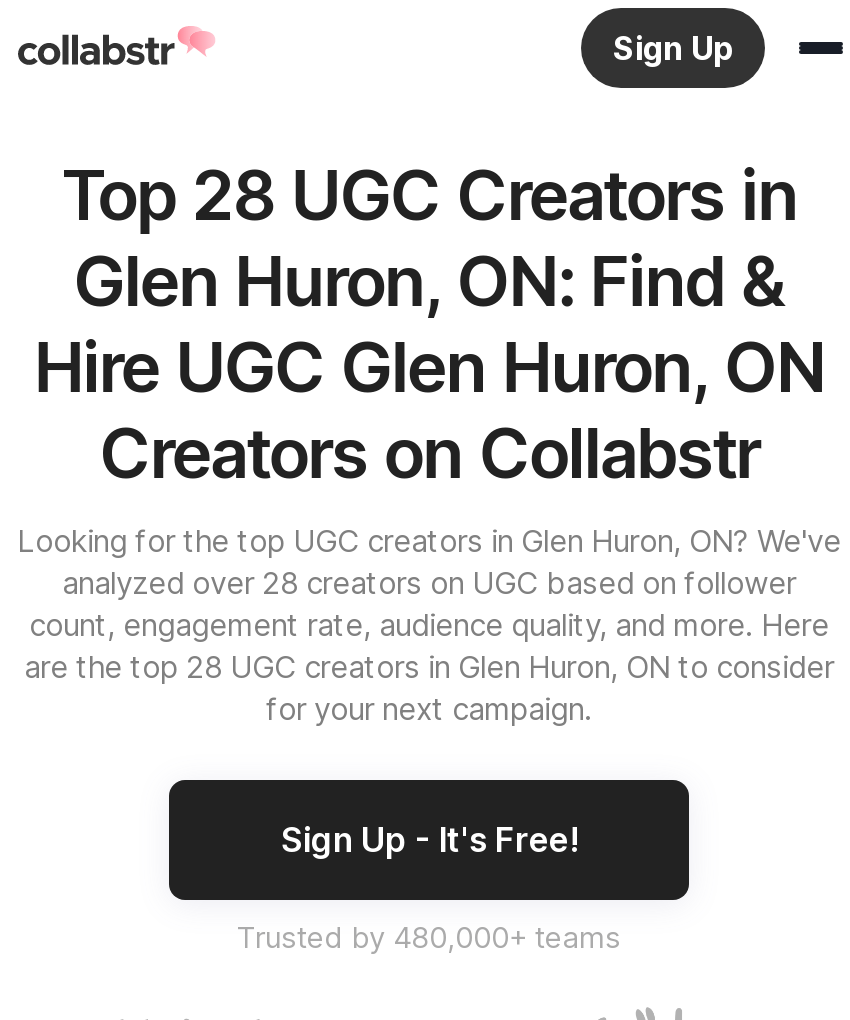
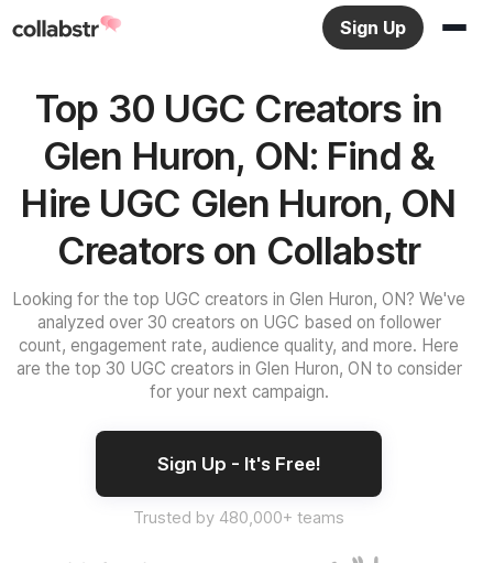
[61,154,797,236] Top 28 UGC Creators in -> [35,86,442,131] Top 30 UGC Creators in
[62,565,796,603] analyzed over 28 creators on UGC based on follower -> [37,312,441,333] analyzed over 30 creators on UGC based on follower
[24,649,834,687] are the top 28 UGC creators in Glen Huron, ON to consider -> [16,359,462,380] are the top 30 UGC creators in Glen Huron, ON to consider

